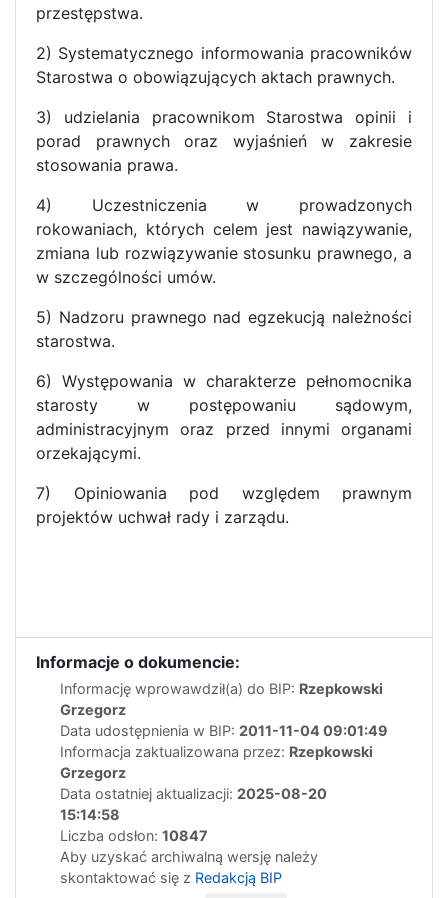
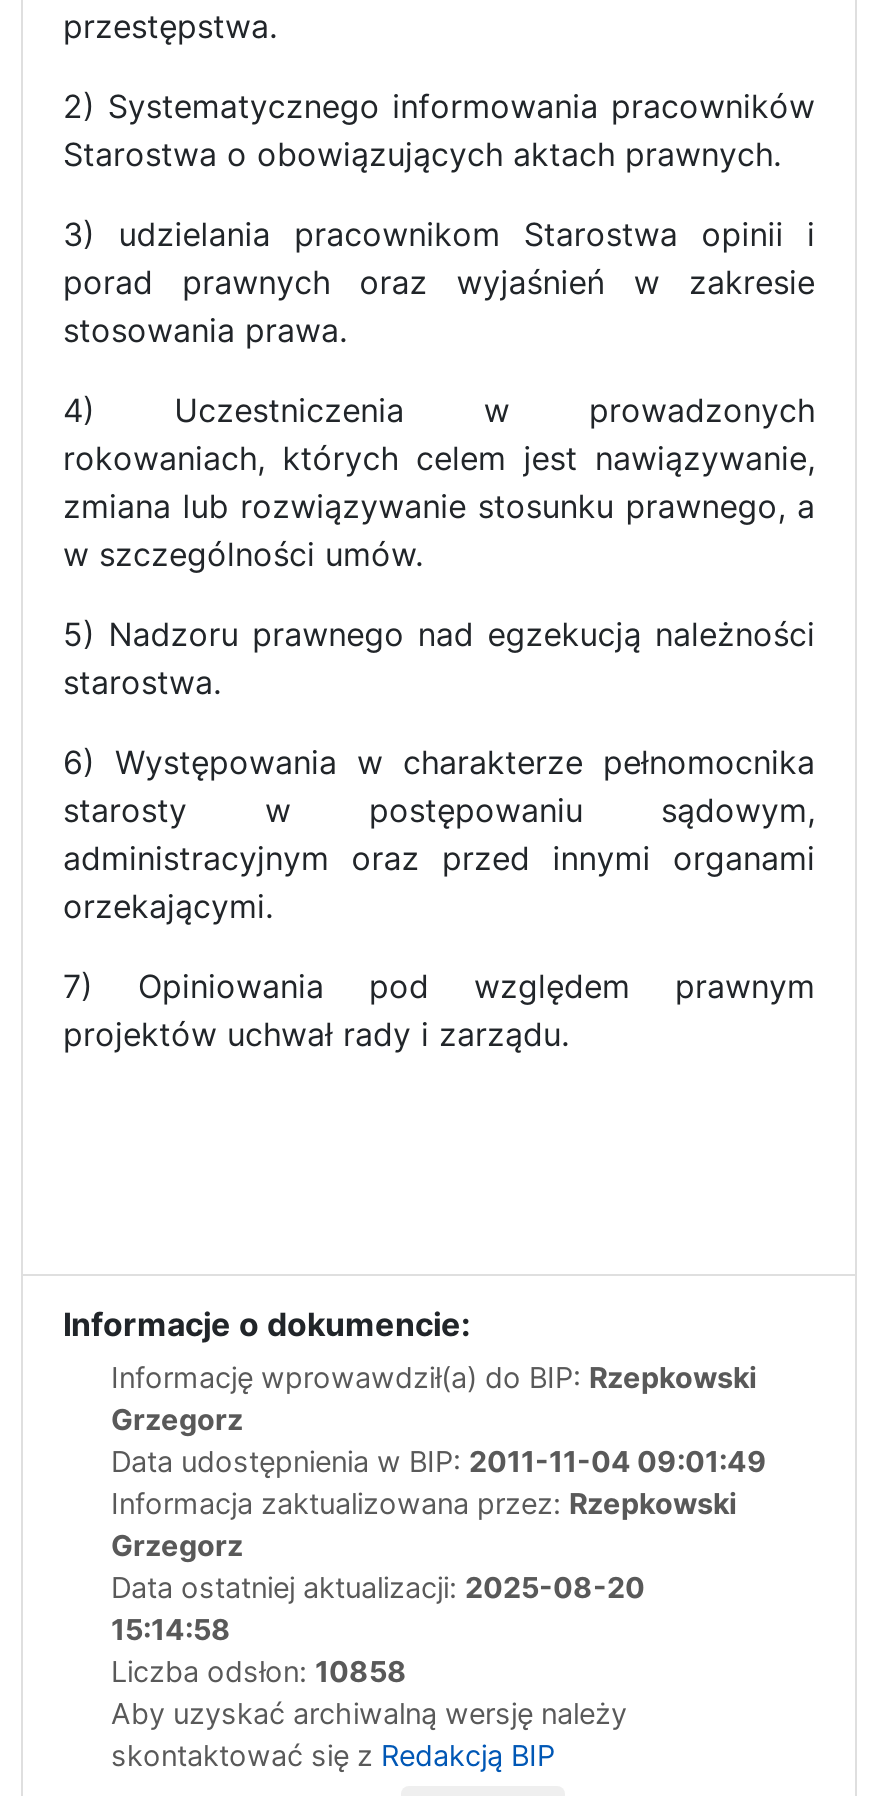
[60,827,208,844] Liczba odsłon: 10847 -> [111,1654,407,1688] Liczba odsłon: 10858

